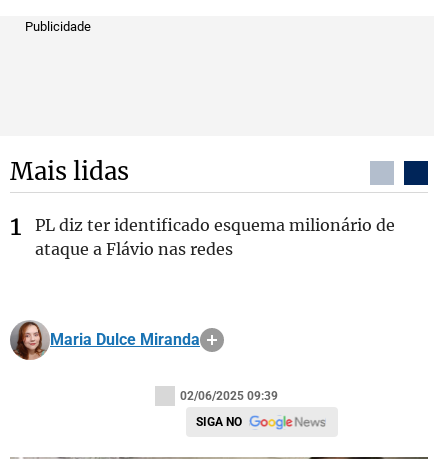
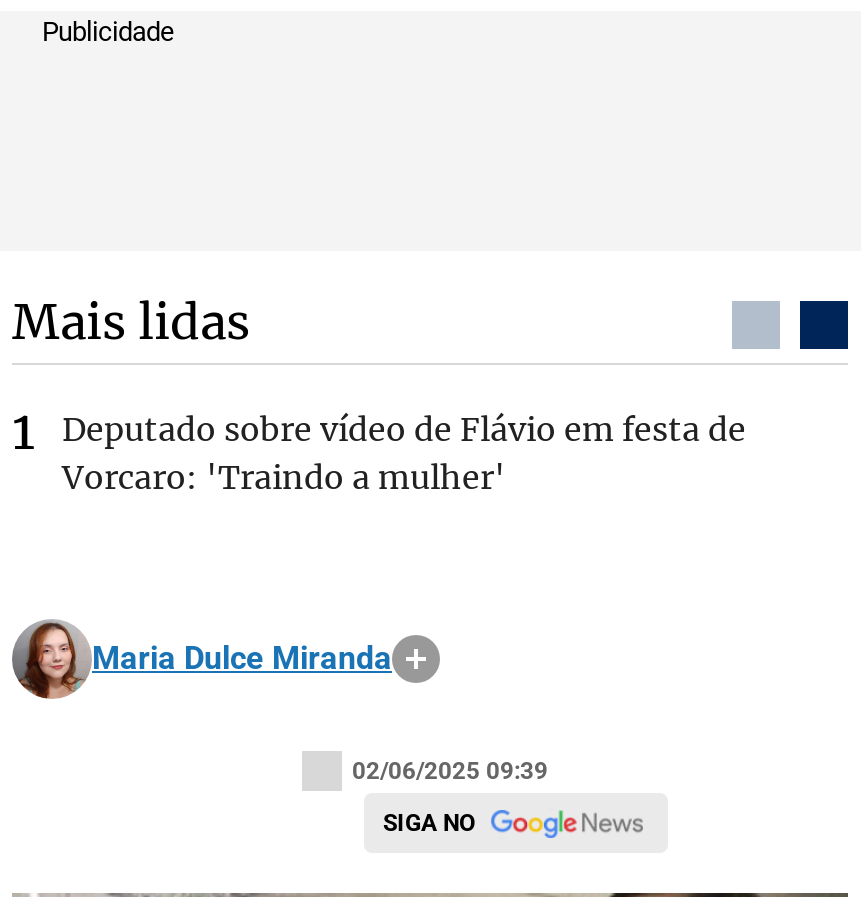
[35,215,395,259] PL diz ter identificado esquema milionário de | ataque a Flávio nas redes -> [62,409,746,497] Deputado sobre vídeo de Flávio em festa de | Vorcaro: 'Traindo a mulher'

